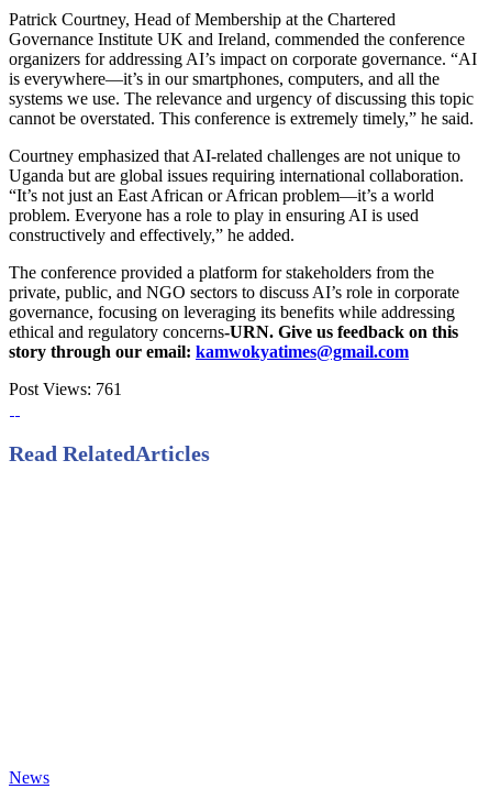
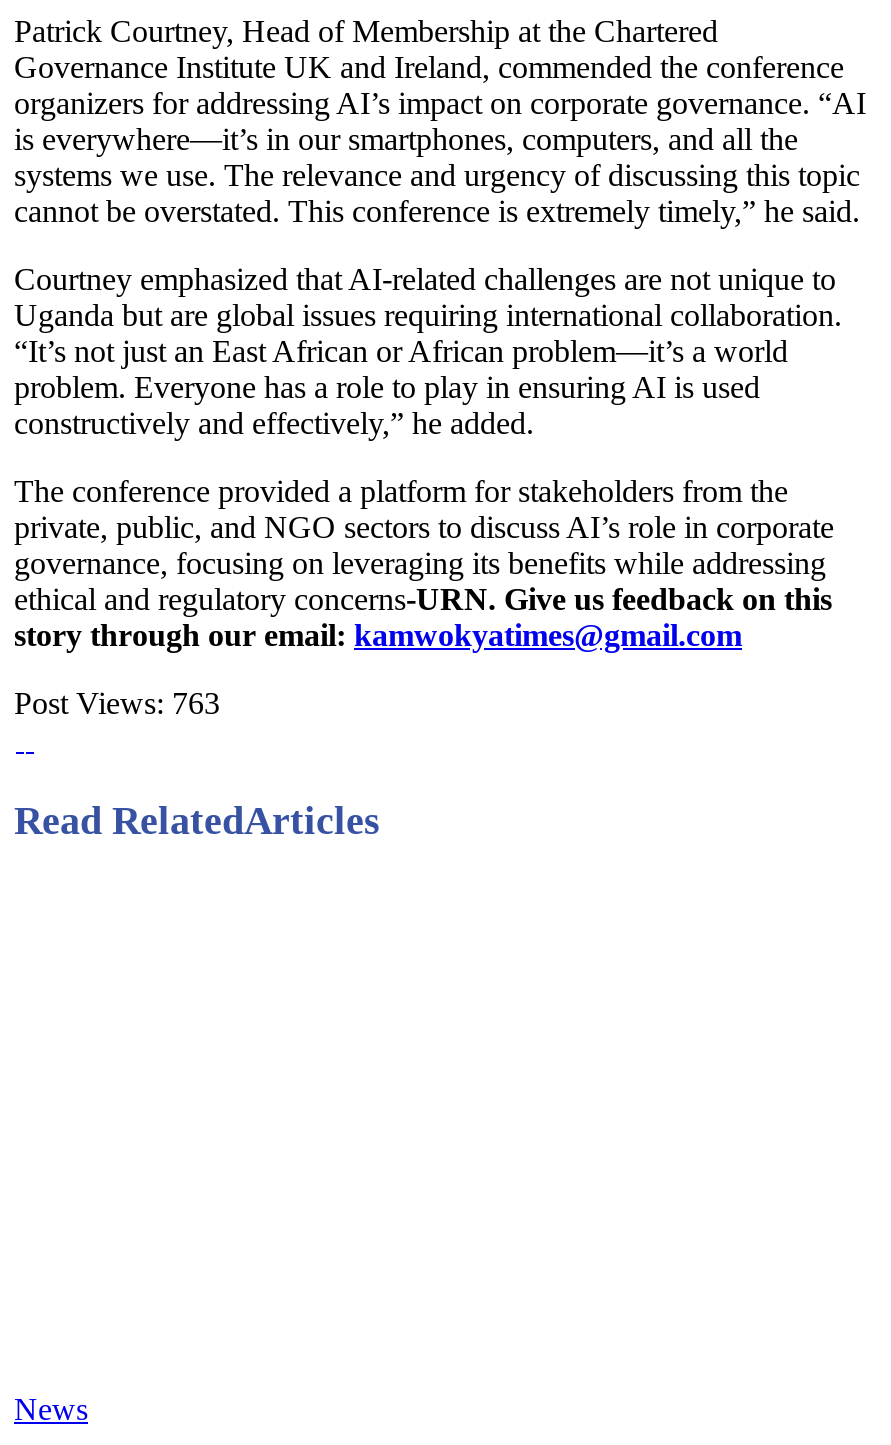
[9,380,122,398] Post Views: 761 -> [14,686,220,720] Post Views: 763

